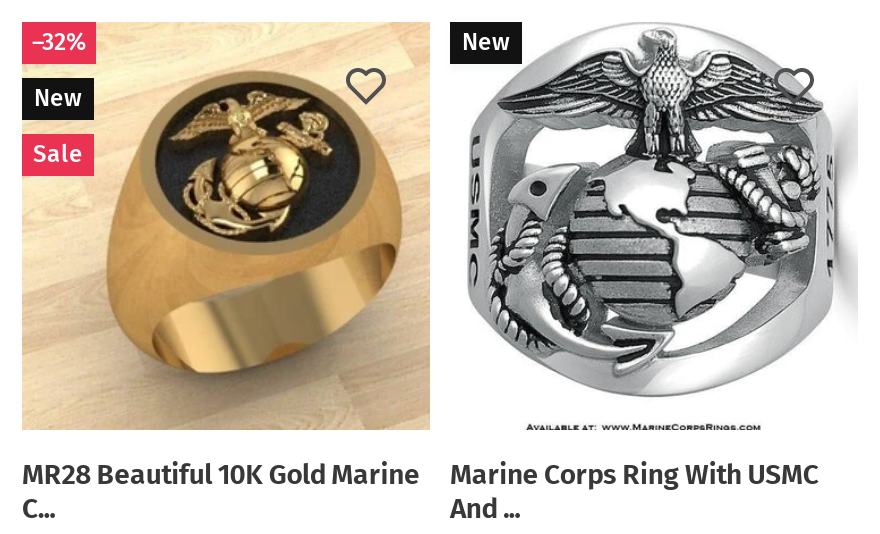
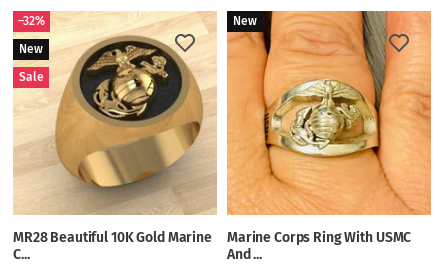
[450,22,858,432] [image] -> [226,10,432,216] [image]

